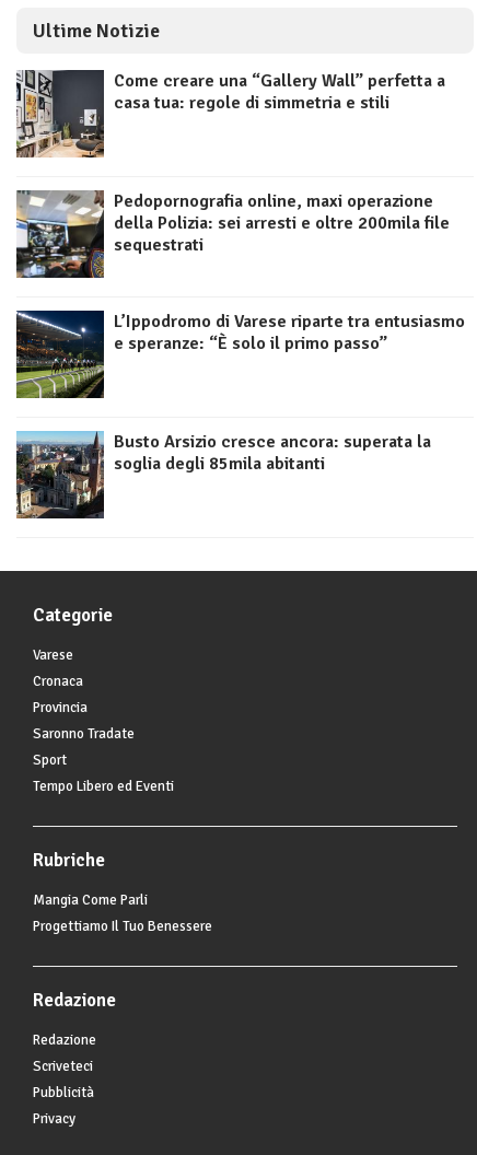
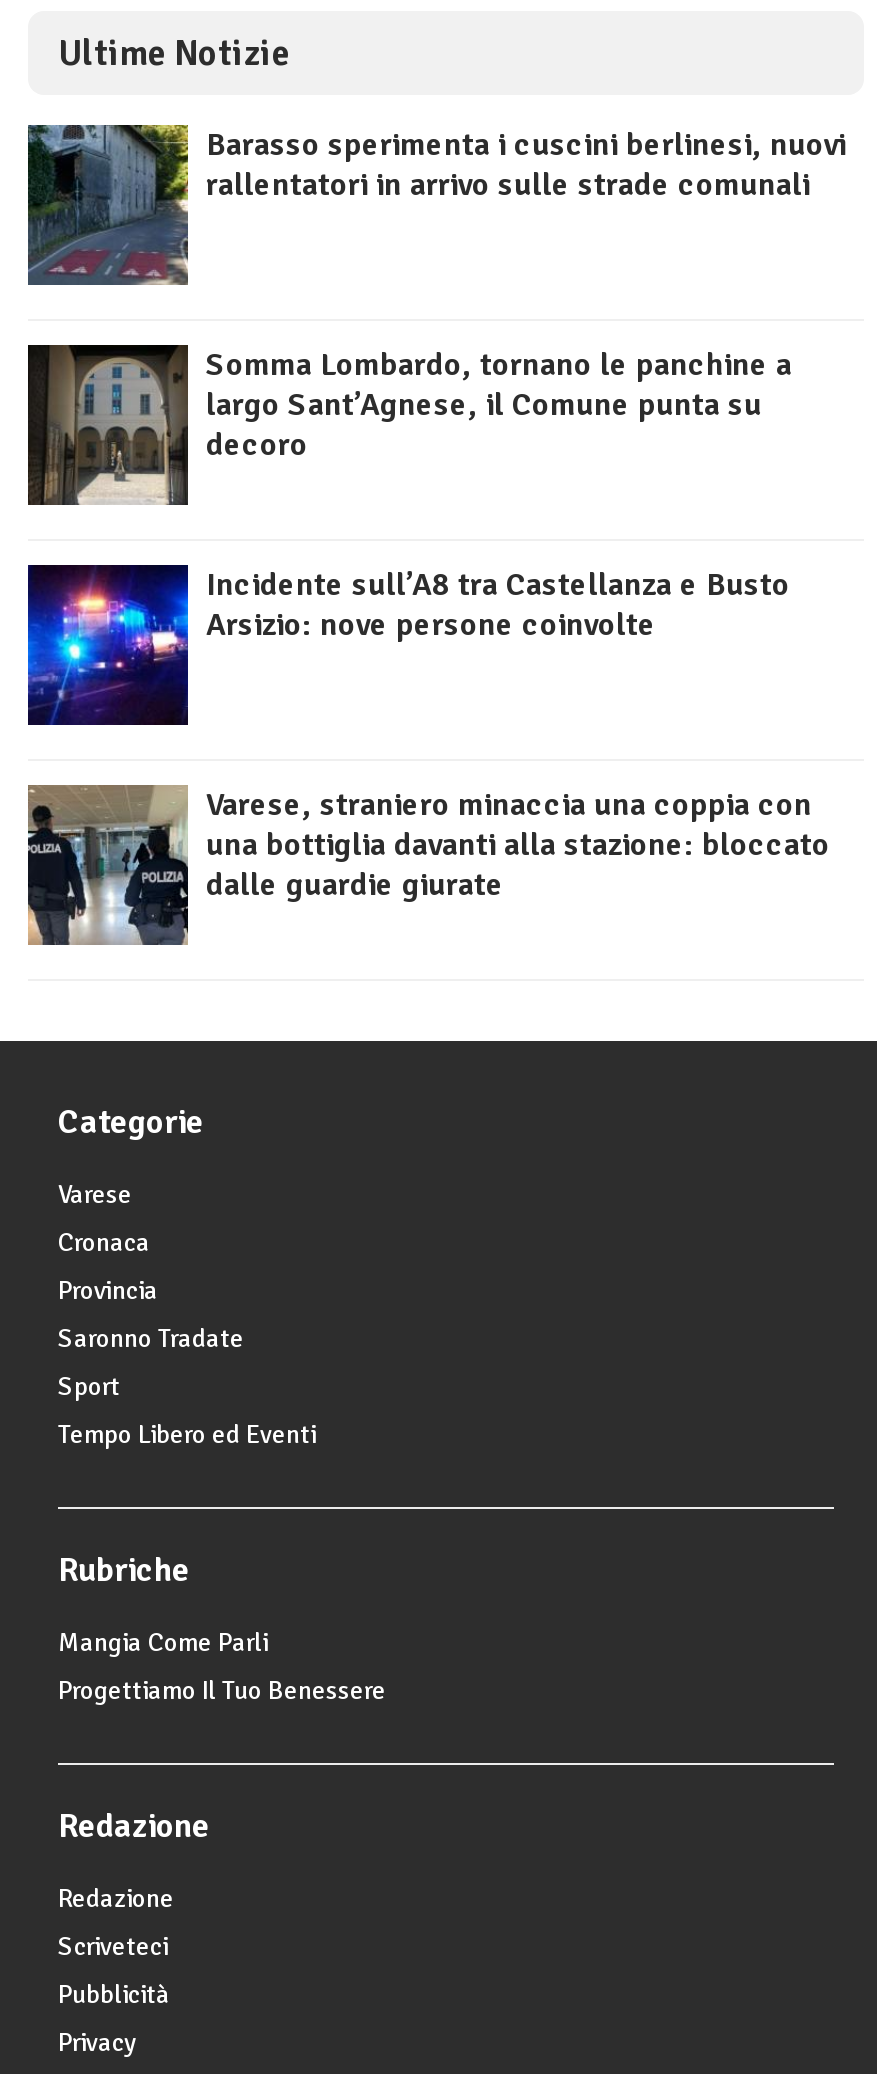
[15,69,445,157] [image] | Come creare una “Gallery Wall” perfetta a | casa tua: regole di simmetria e stili -> [26,123,848,287] [image] | Barasso sperimenta i cuscini berlinesi, nuovi | rallentatori in arrivo sulle strade comunali
[15,189,450,279] [image] | Pedopornografia online, maxi operazione | della Polizia: sei arresti e oltre 200mila file | sequestrati -> [26,343,792,505] [image] | Somma Lombardo, tornano le panchine a | largo Sant’Agnese, il Comune punta su | decoro
[15,311,465,399] [image] | L’Ippodromo di Varese riparte tra entusiasmo | e speranze: “È solo il primo passo” -> [26,565,790,727] [image] | Incidente sull’A8 tra Castellanza e Busto | Arsizio: nove persone coinvolte
[15,430,431,518] [image] | Busto Arsizio cresce ancora: superata la | soglia degli 85mila abitanti -> [26,783,830,947] [image] | Varese, straniero minaccia una coppia con | una bottiglia davanti alla stazione: bloccato | dalle guardie giurate

